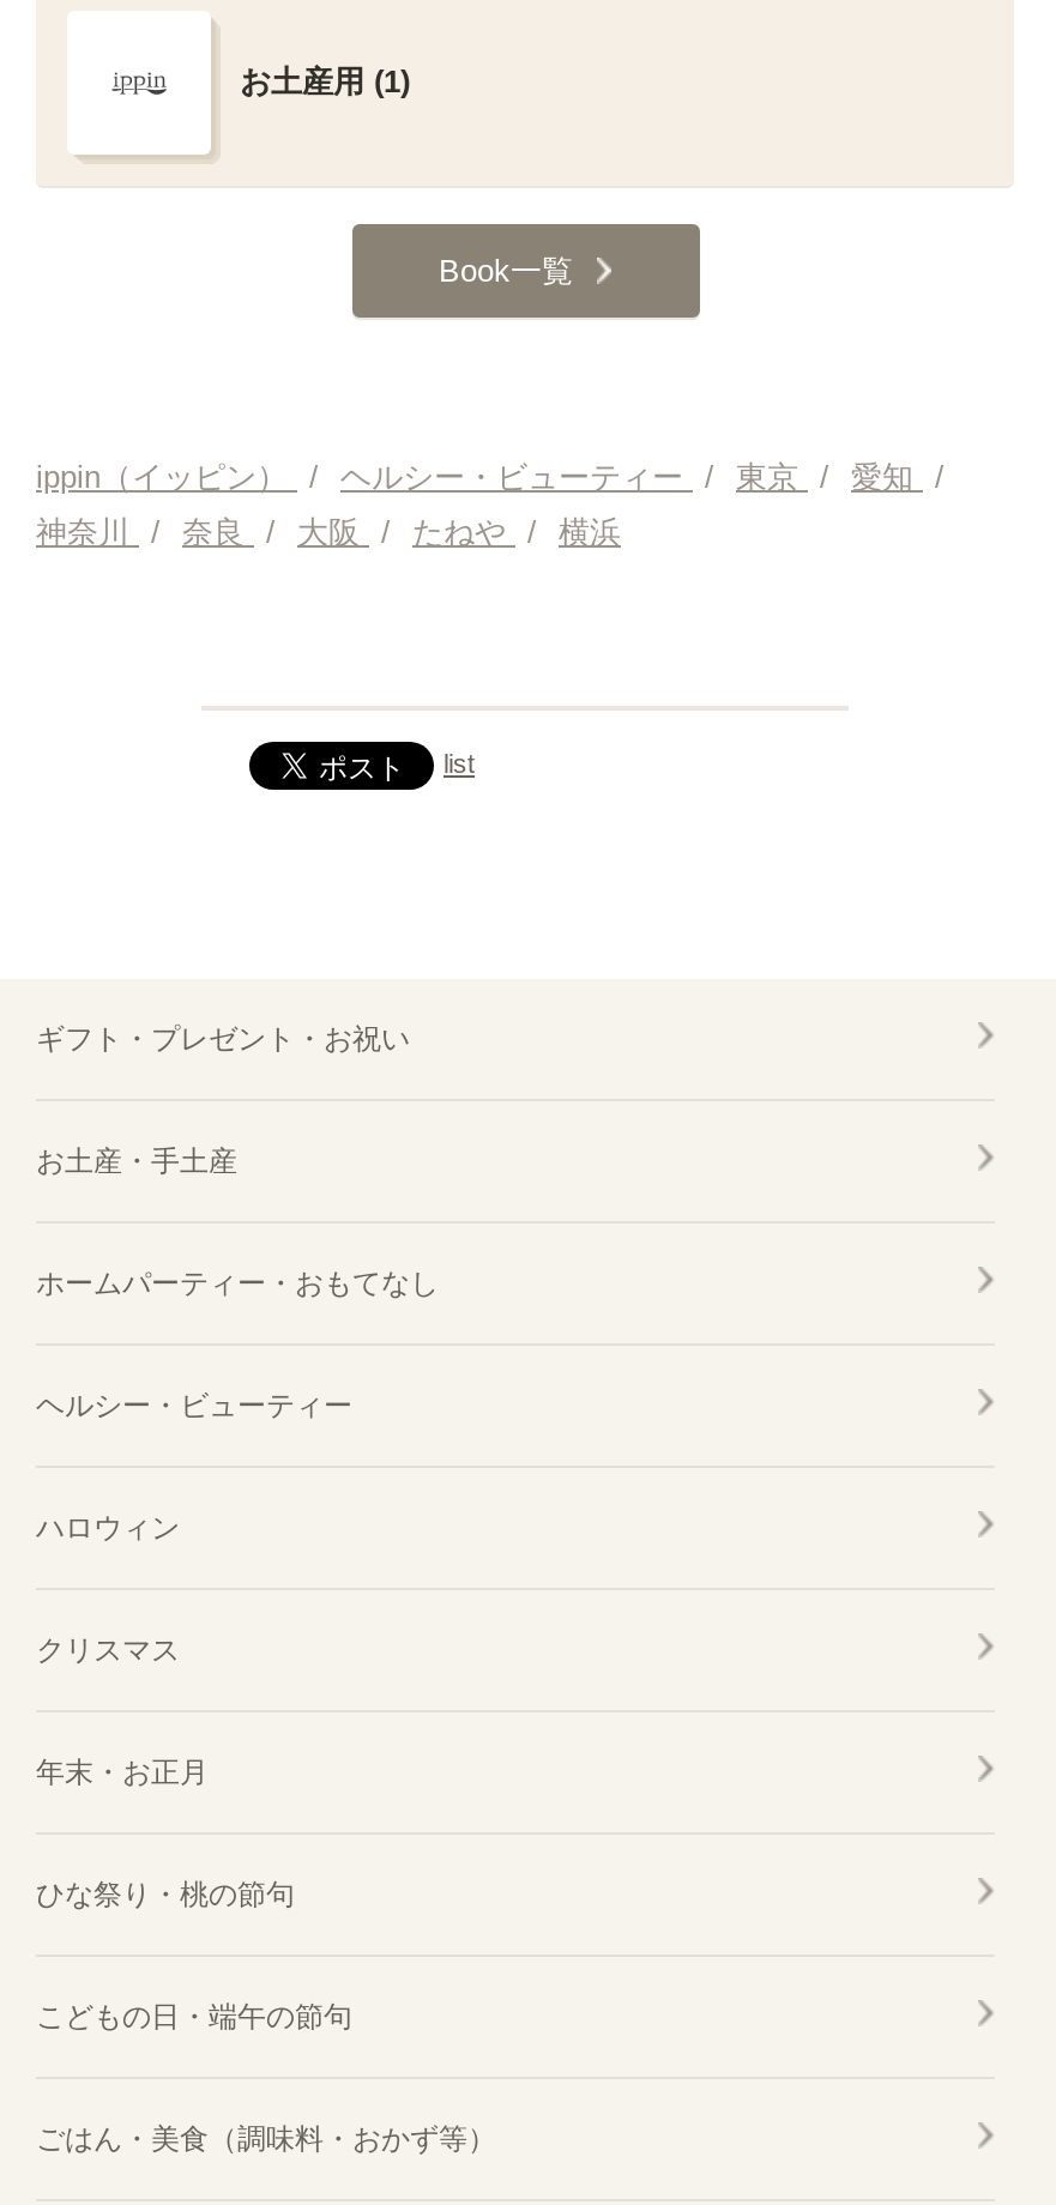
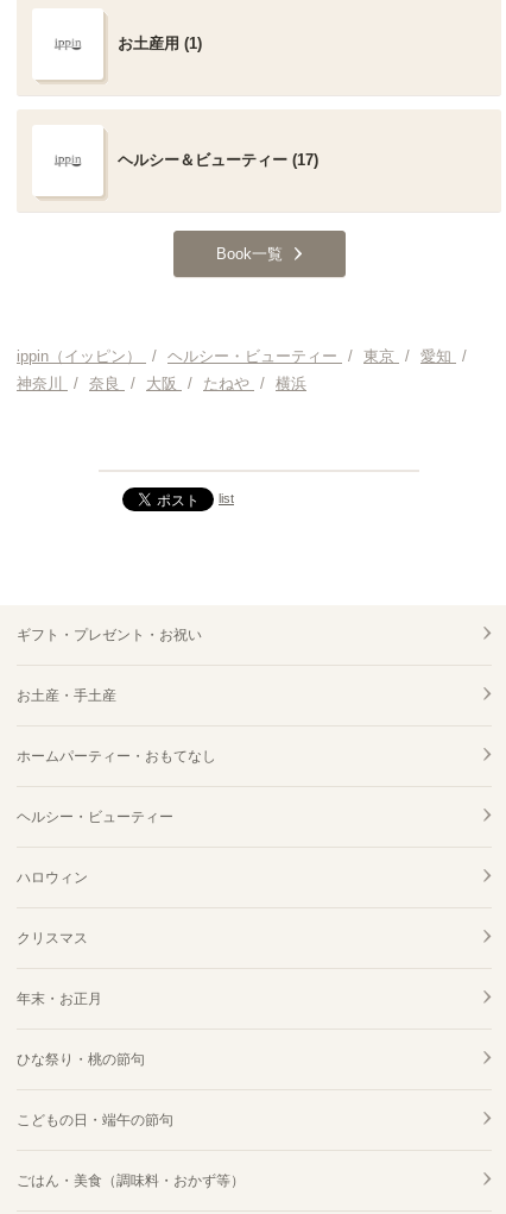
none -> [118,151,318,169] ヘルシー＆ビューティー (17)

